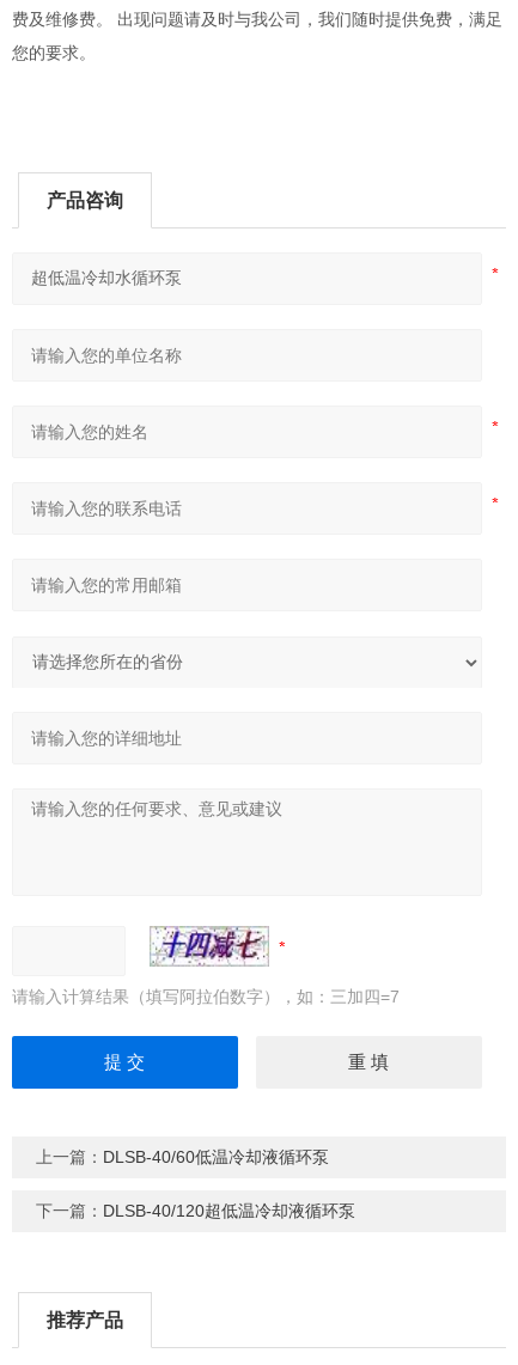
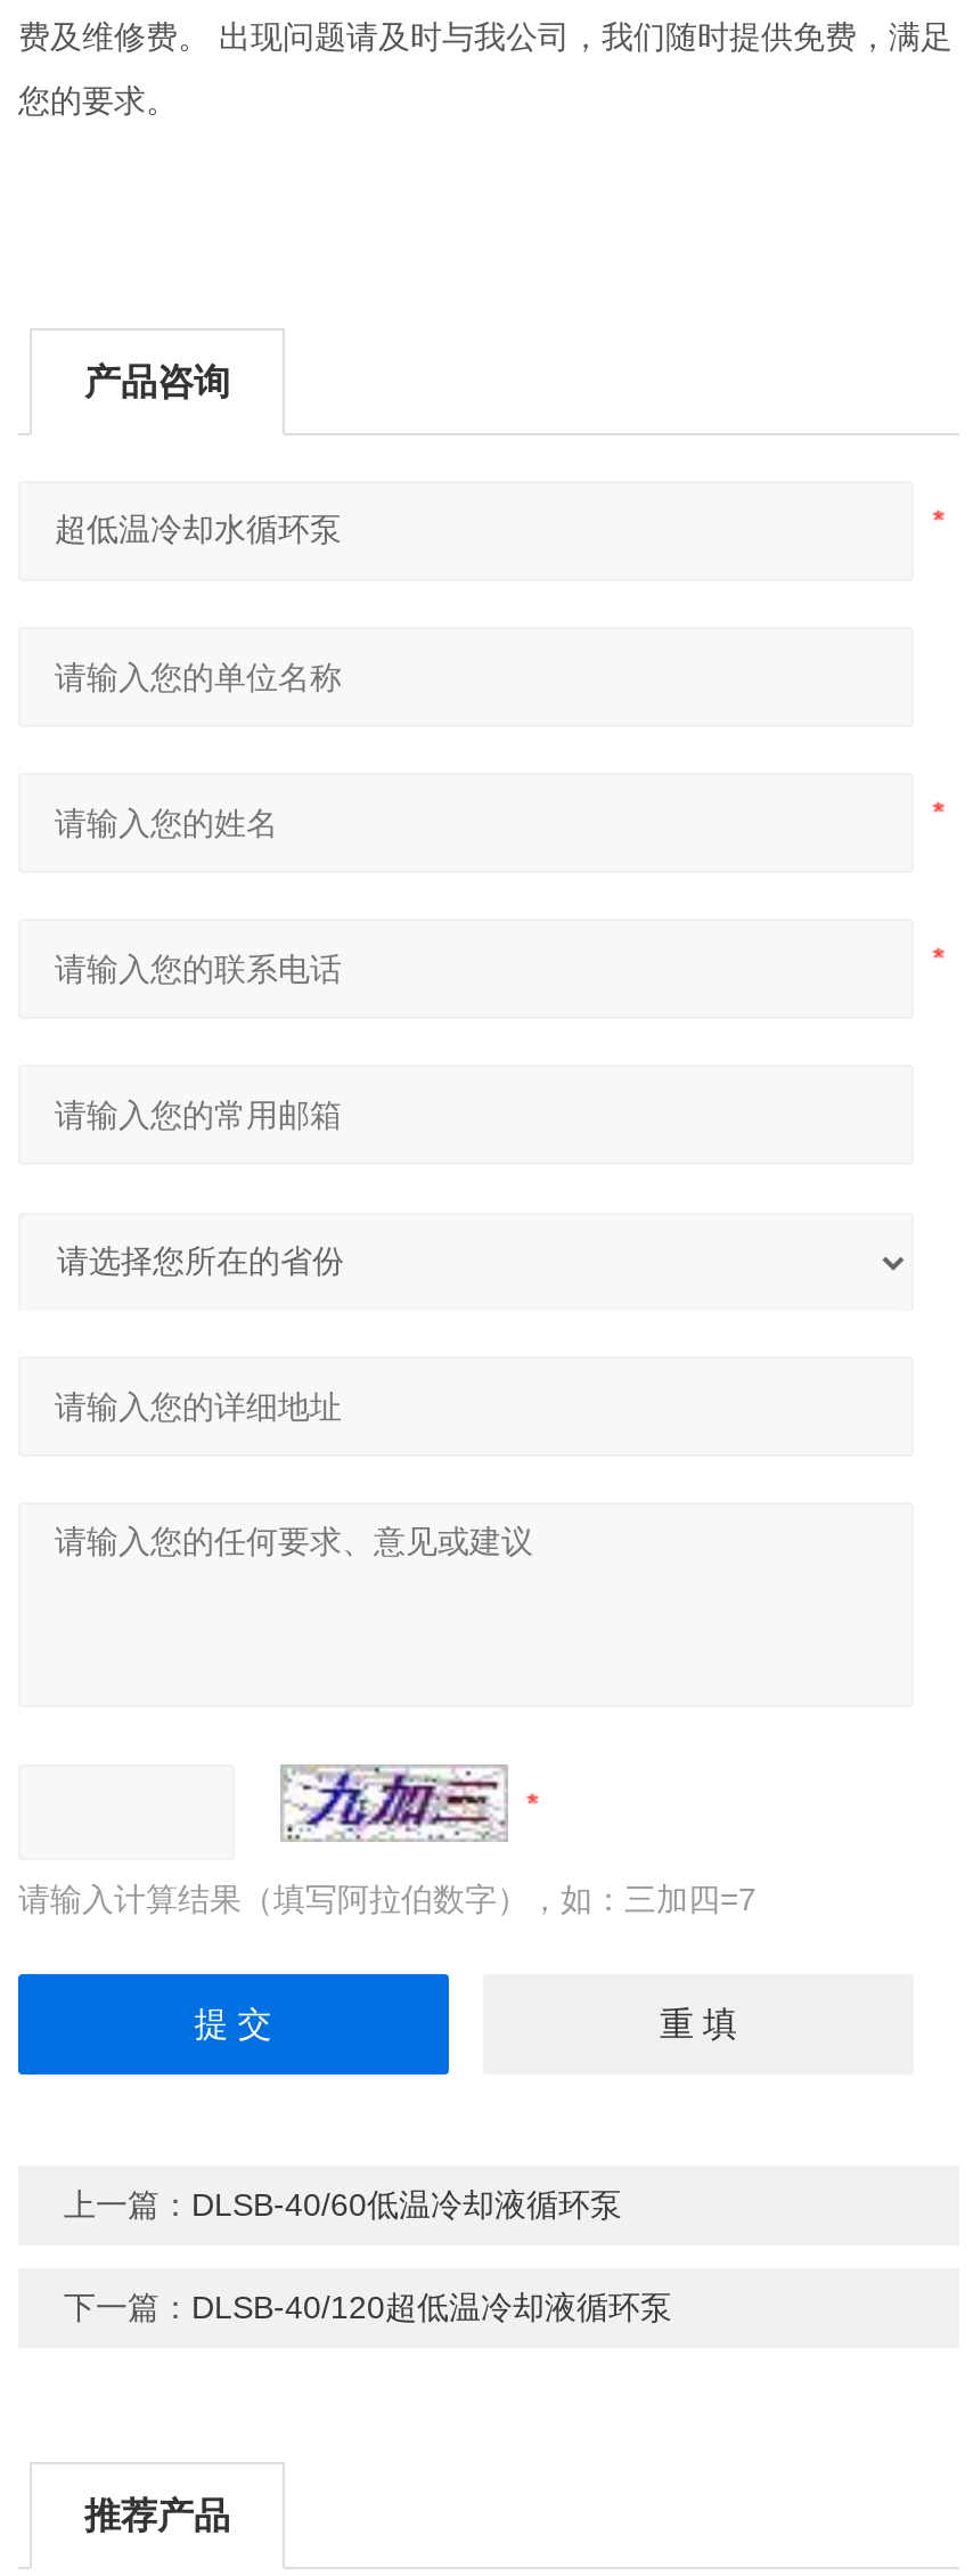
[151,926,267,964] [image] -> [280,1764,506,1840] [image]

